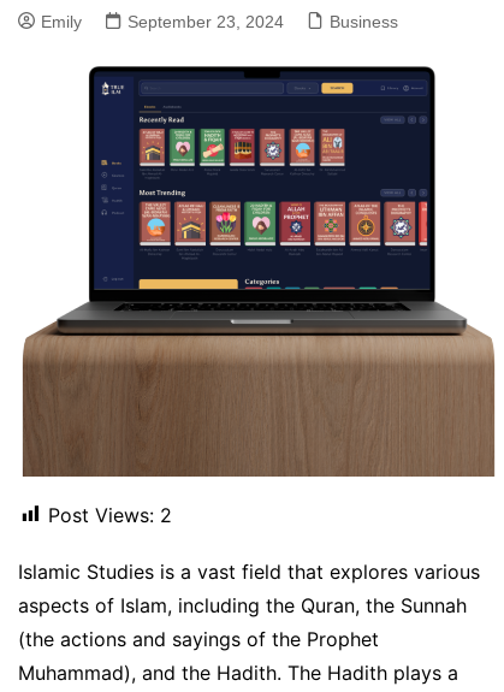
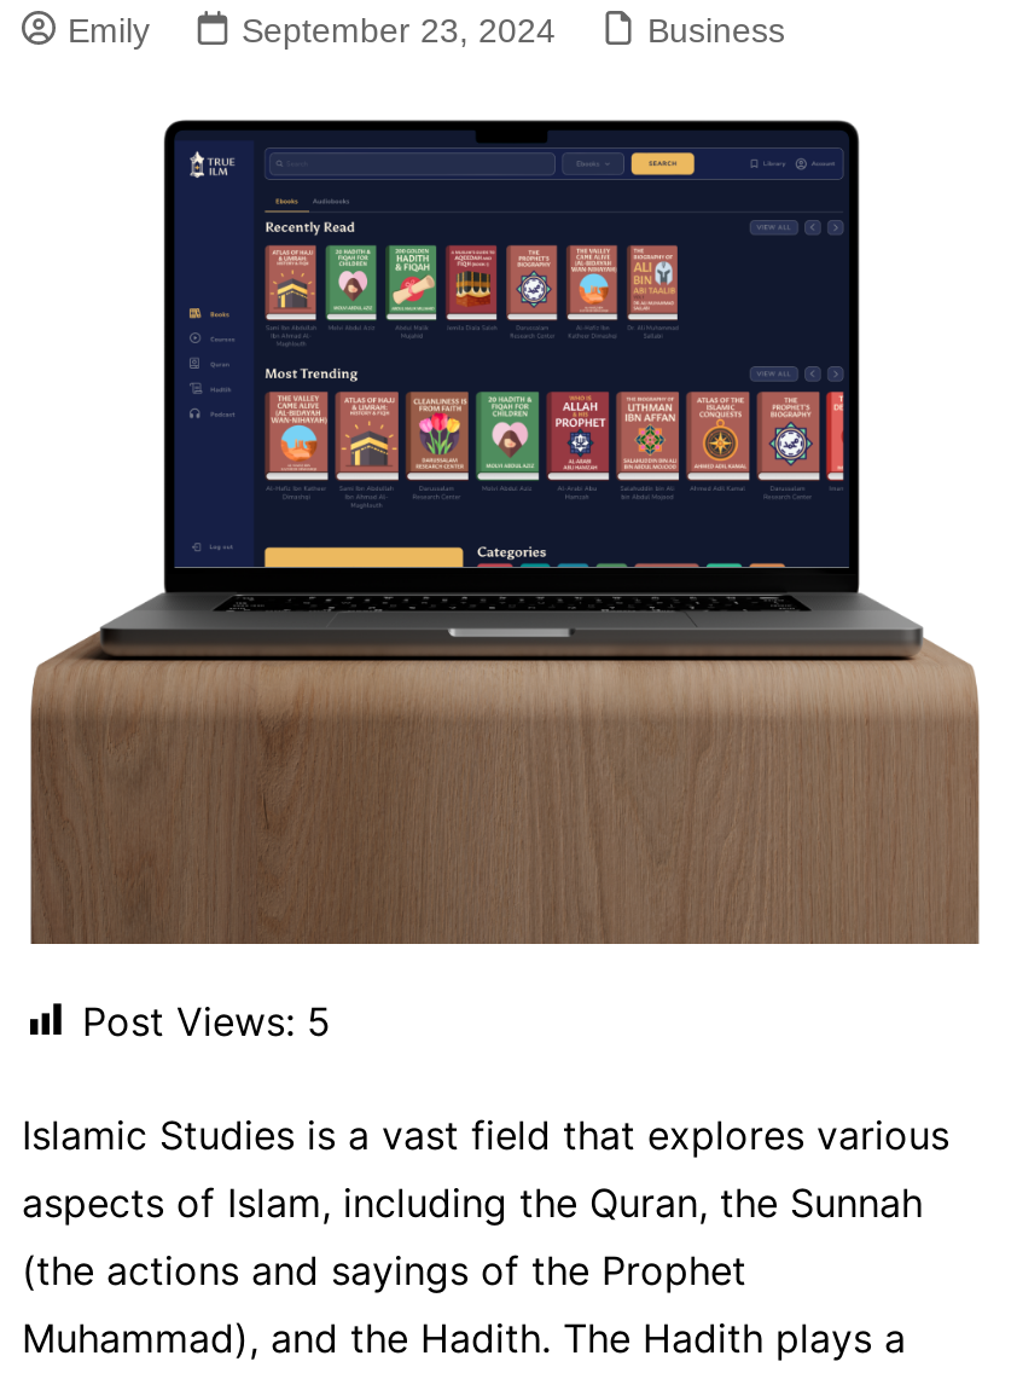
[48,503,172,527] Post Views: 2 -> [82,997,331,1045] Post Views: 5

